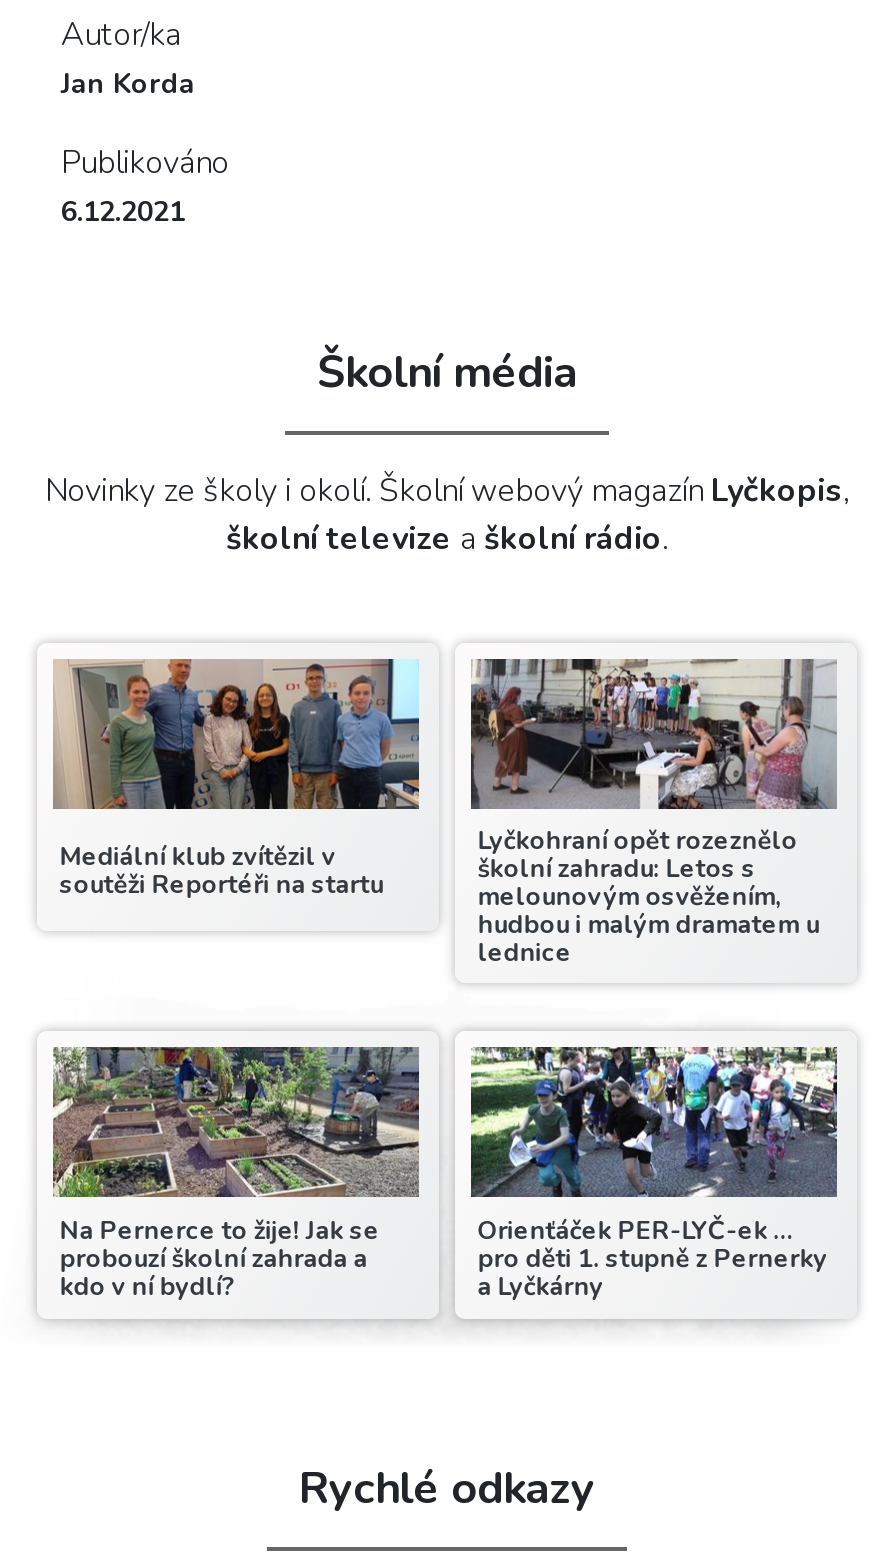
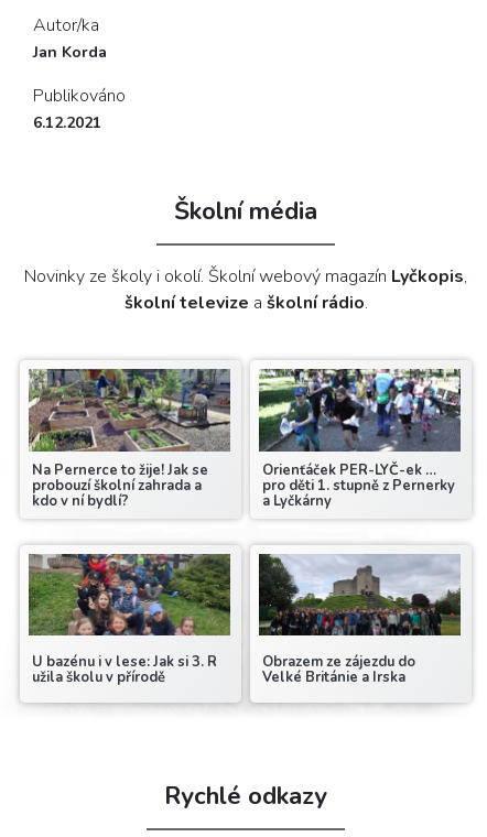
[53,657,419,903] [image] | Mediální klub zvítězil v | soutěži Reportéři na startu -> none
[469,659,835,972] [image] | Lyčkohraní opět rozeznělo | školní zahradu: Letos s | melounovým osvěžením, | hudbou i malým dramatem u | lednice -> none
moved [47,1041,827,1305] -> [25,366,455,511]: [image] | Na Pernerce to žije! Jak se | probouzí školní zahrada a | kdo v ní bydlí? | Orienťáček PER-LYČ-ek … | pro děti 1. stupně z Pernerky | a Lyčkárny
none -> [28,553,231,687] [image] | U bazénu i v lese: Jak si 3. R | užila školu v přírodě
none -> [258,553,461,687] [image] | Obrazem ze zájezdu do | Velké Británie a Irska

